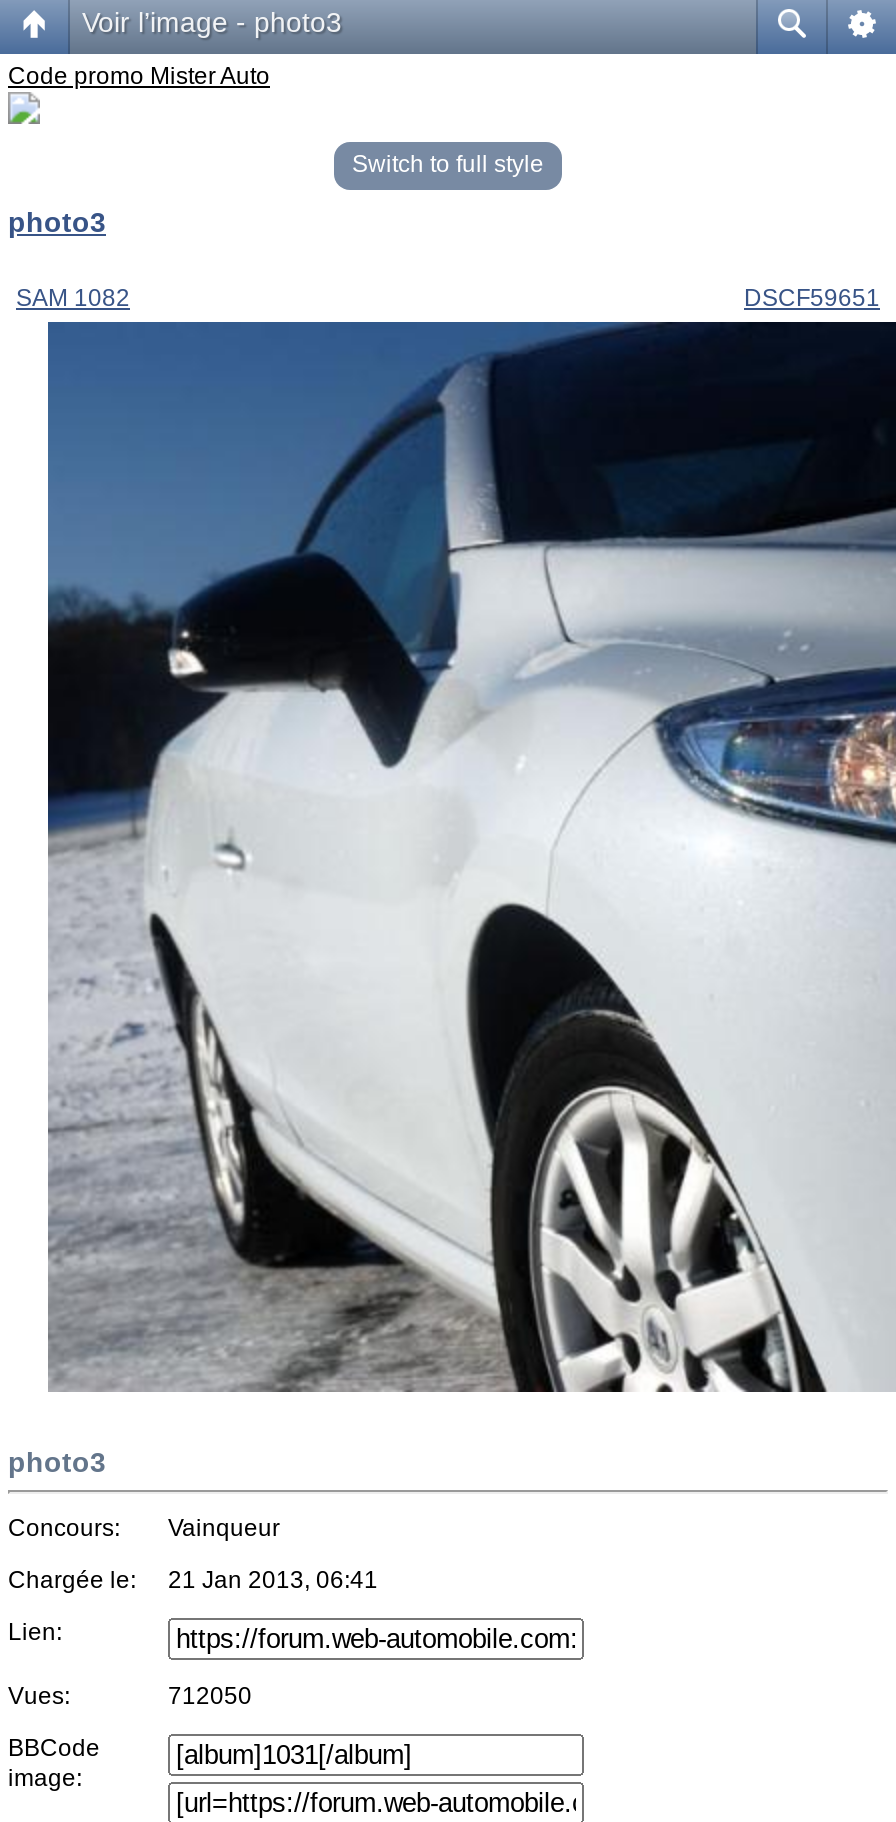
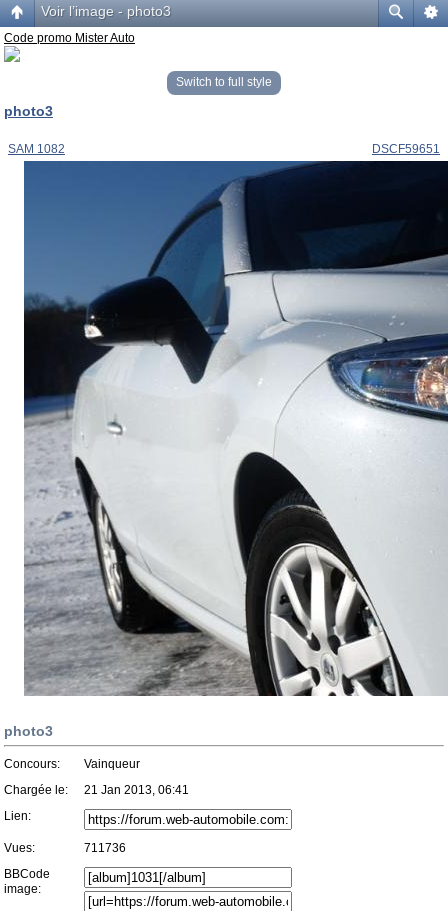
[168,1682,252,1710] 712050 -> [84,841,126,855] 711736

